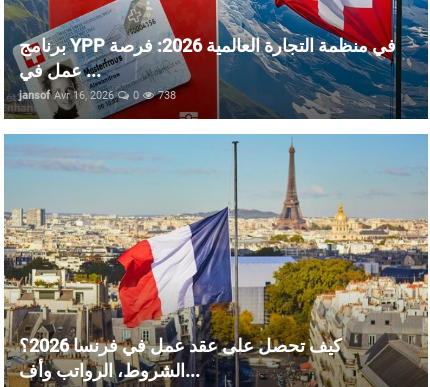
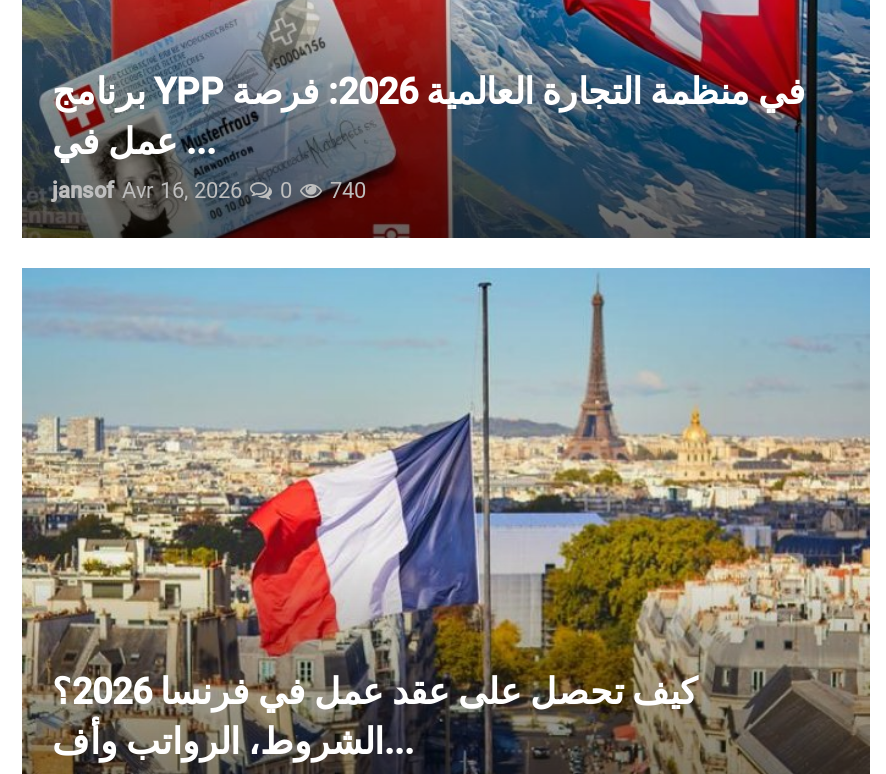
[19,89,176,102] jansof Avr 16, 2026 0 738 -> [52,178,366,204] jansof Avr 16, 2026 0 740

